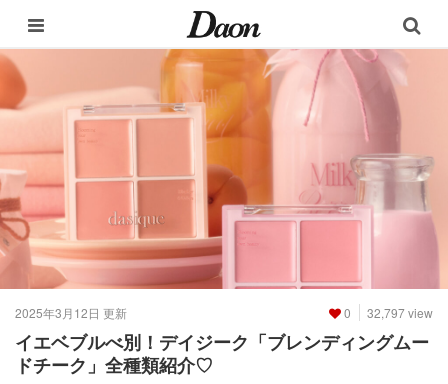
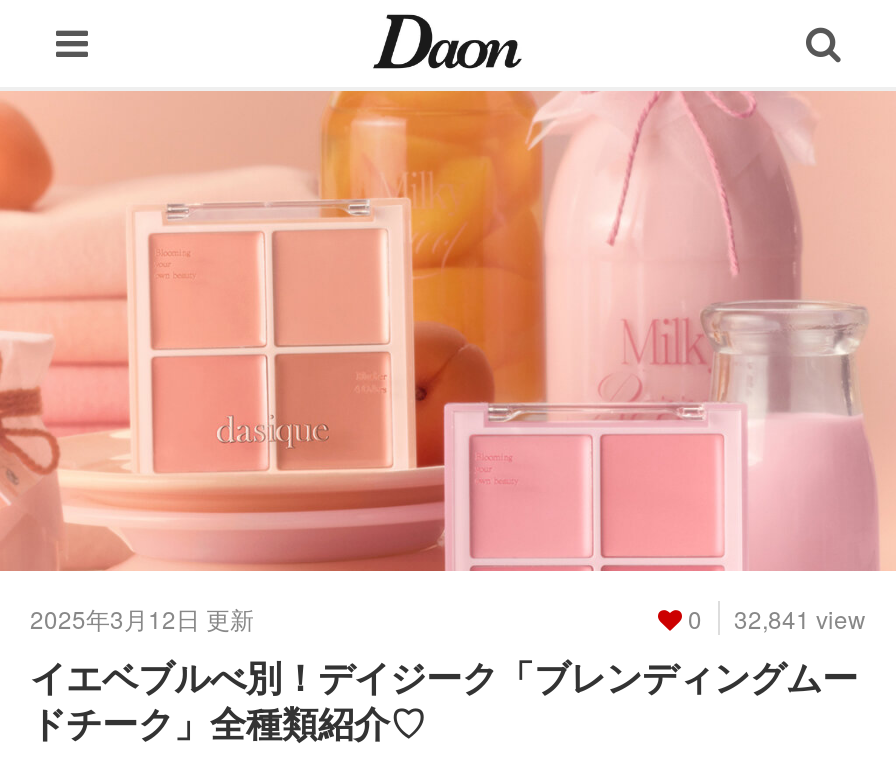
[341,304,433,321] 0 32,797 view -> [682,601,866,635] 0 32,841 view

